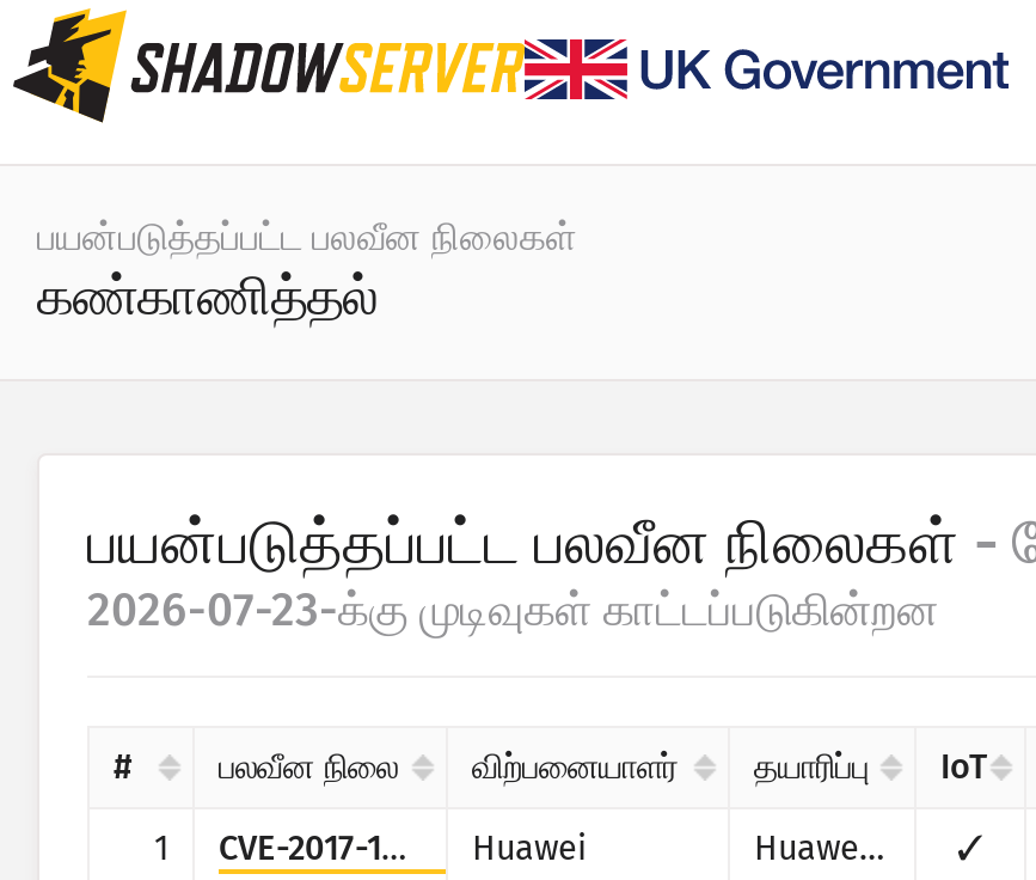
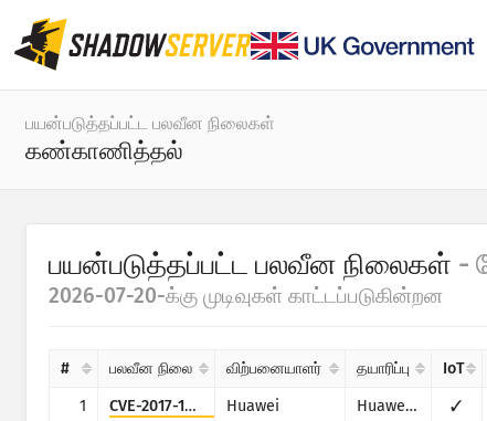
[87,582,938,637] 2026-07-23-க்கு முடிவுகள் காட்டப்படுகின்றன -> [49,283,443,308] 2026-07-20-க்கு முடிவுகள் காட்டப்படுகின்றன

